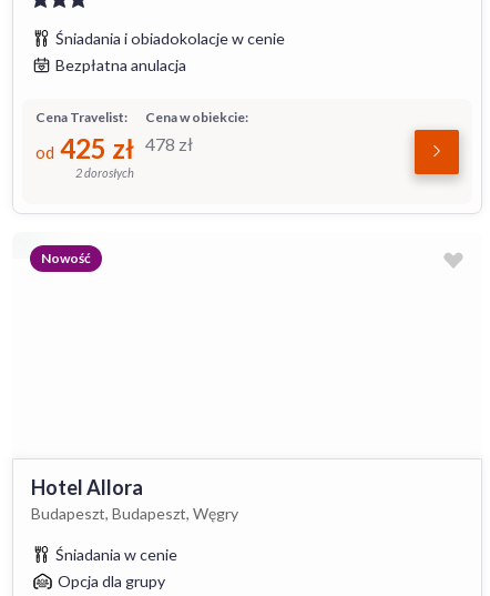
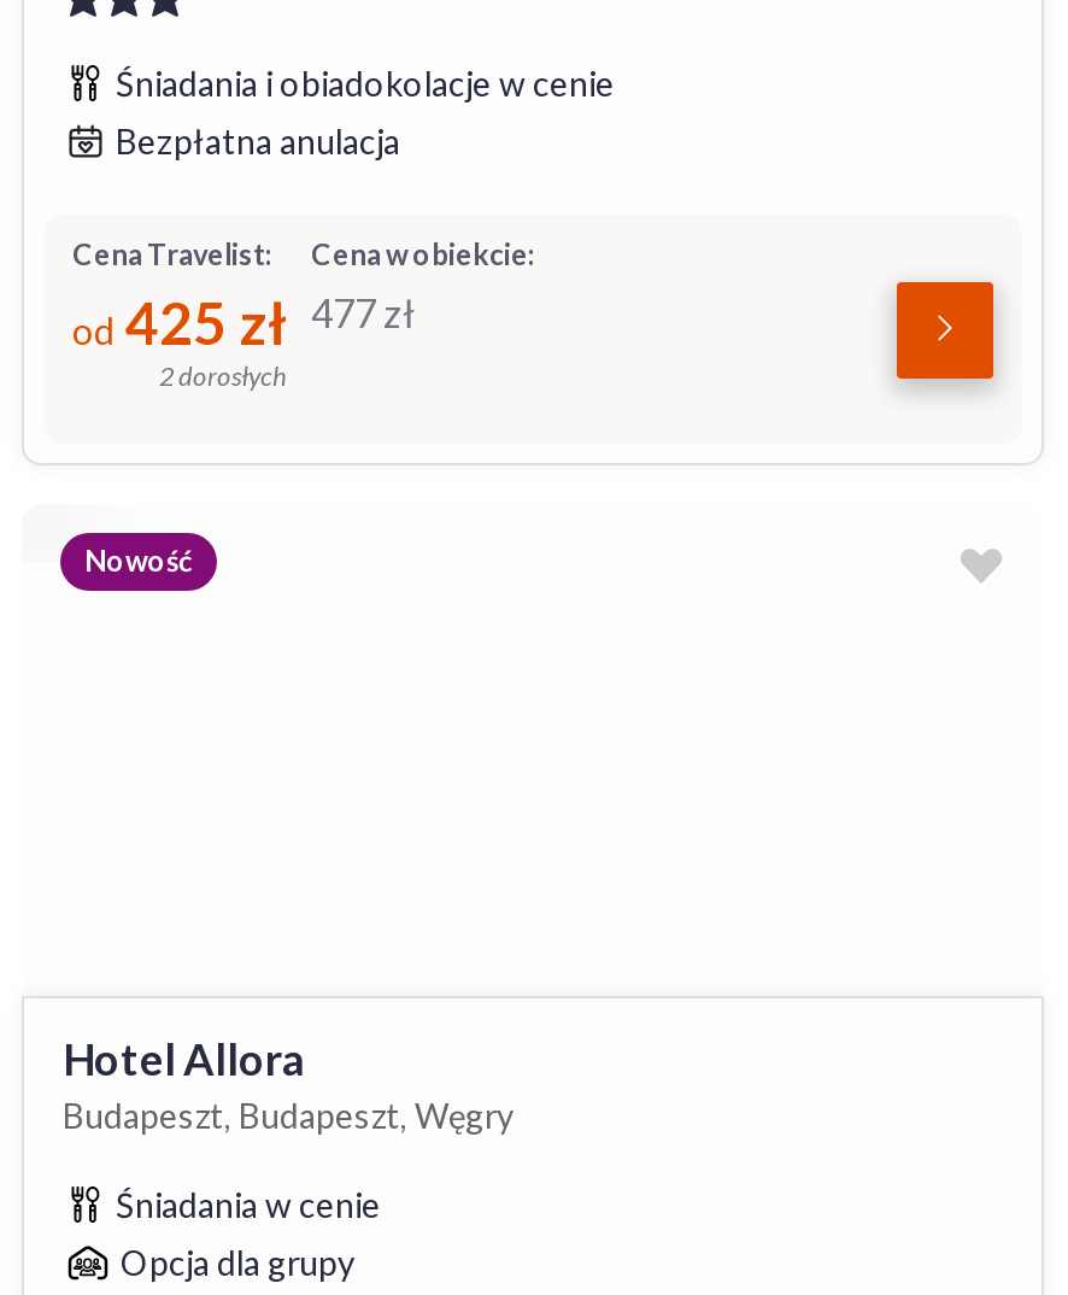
[35,132,193,164] od 425 zł 478 zł -> [72,287,415,357] od 425 zł 477 zł

